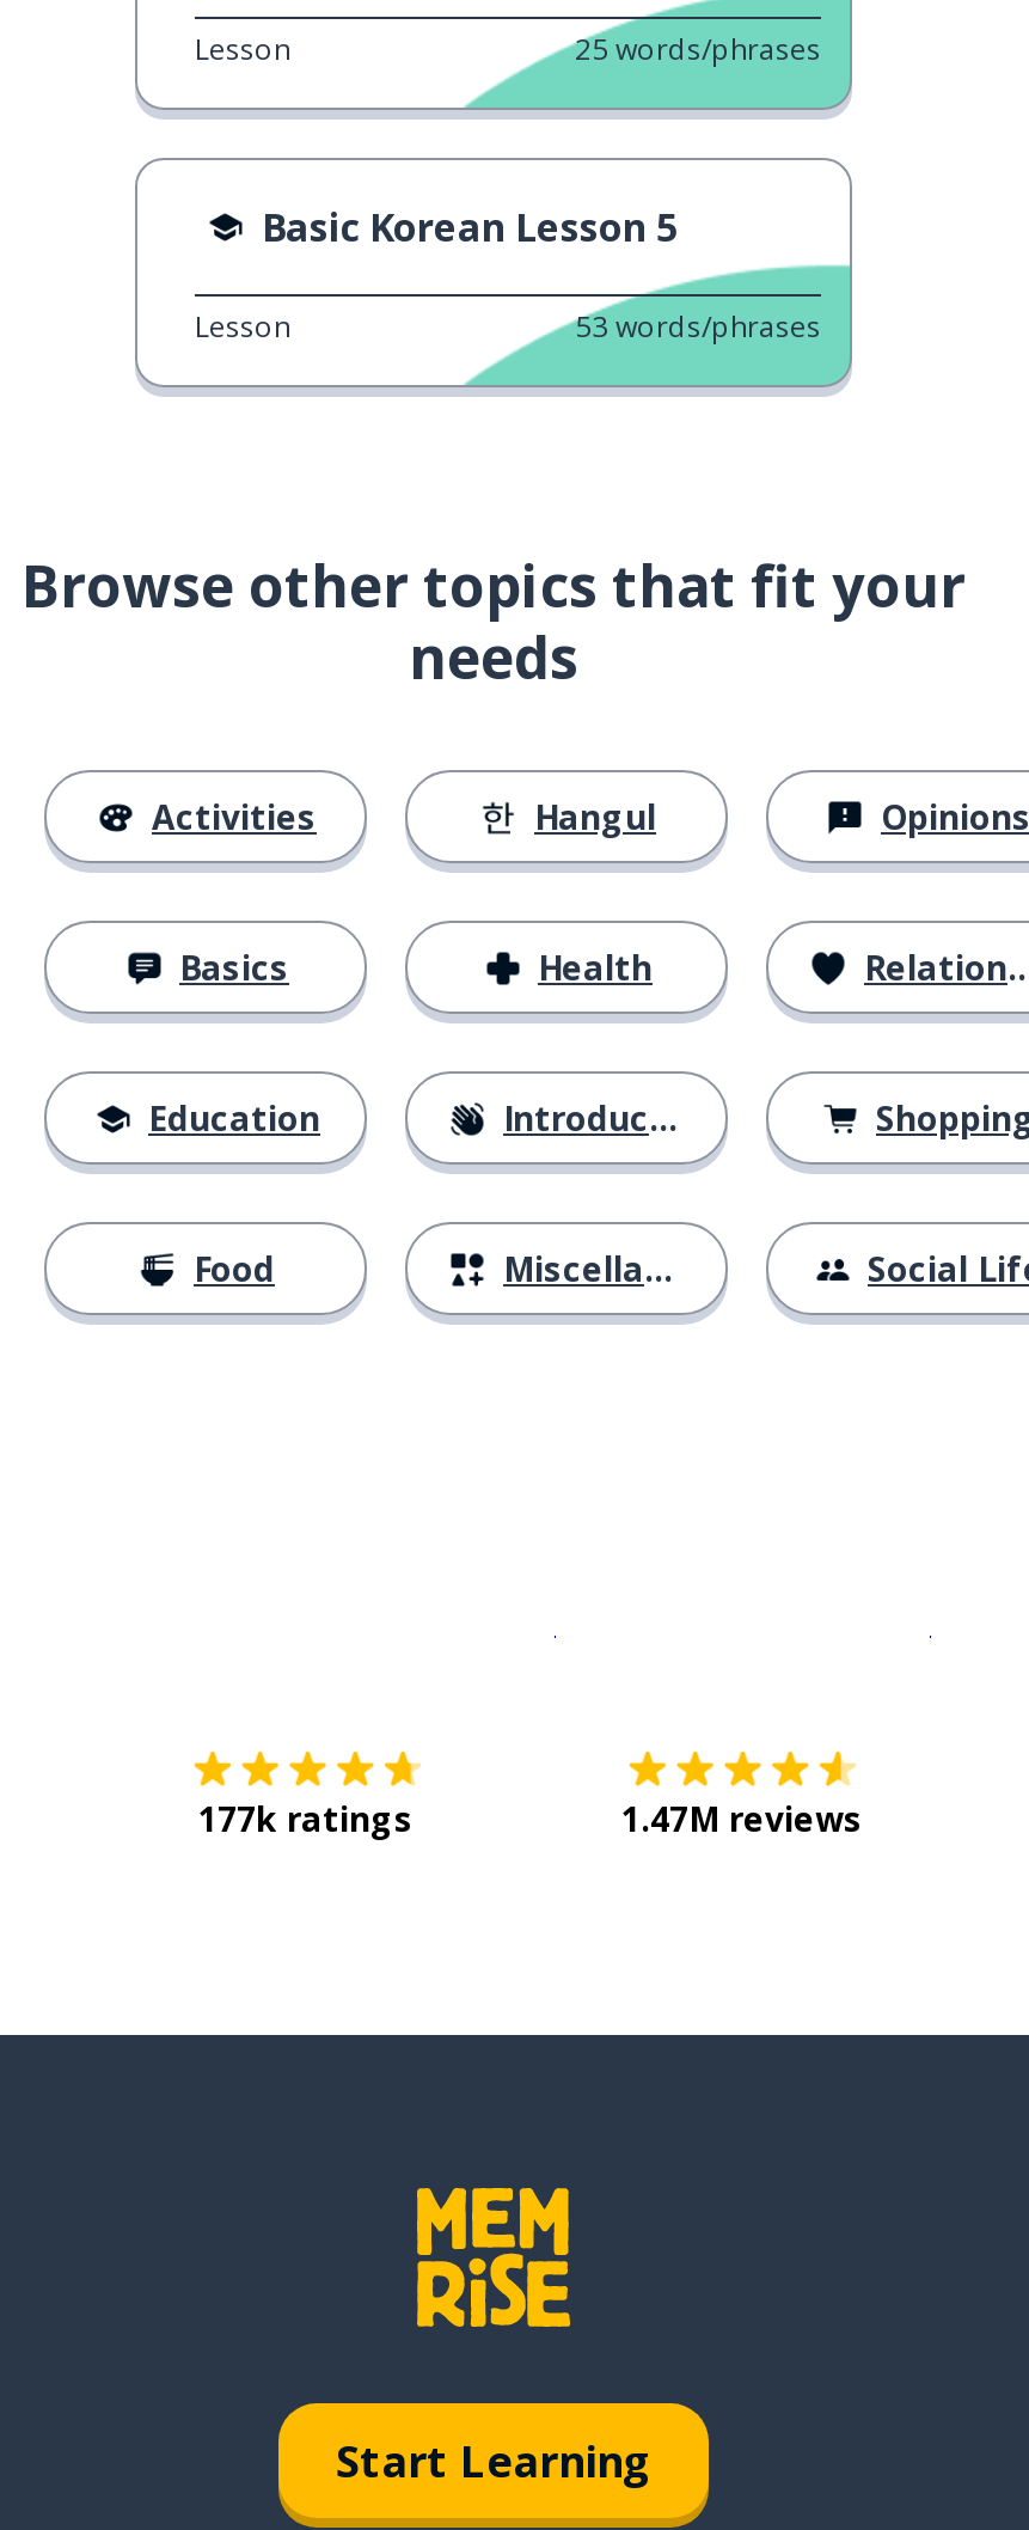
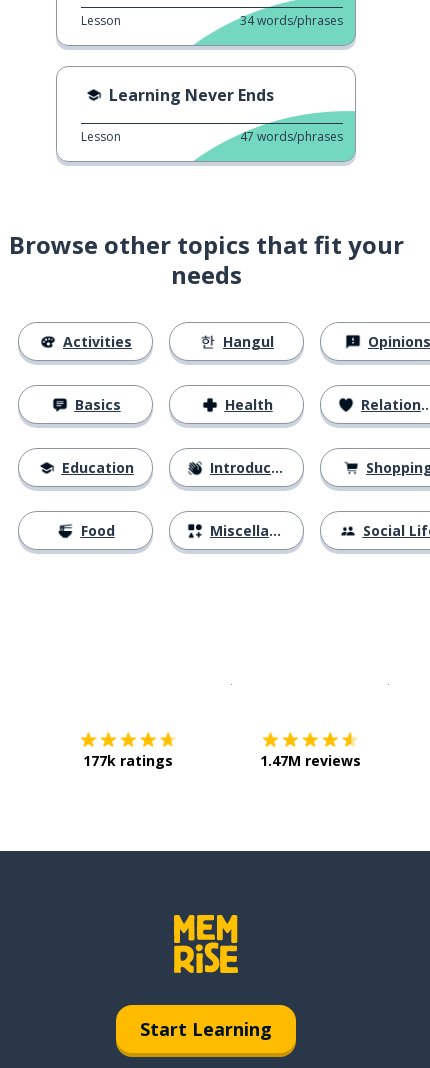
[575,28,821,69] 25 words/phrases -> [240,12,343,29] 34 words/phrases
[262,200,678,253] Basic Korean Lesson 5 -> [109,84,274,106] Learning Never Ends
[575,306,821,346] 53 words/phrases -> [240,128,343,145] 47 words/phrases

